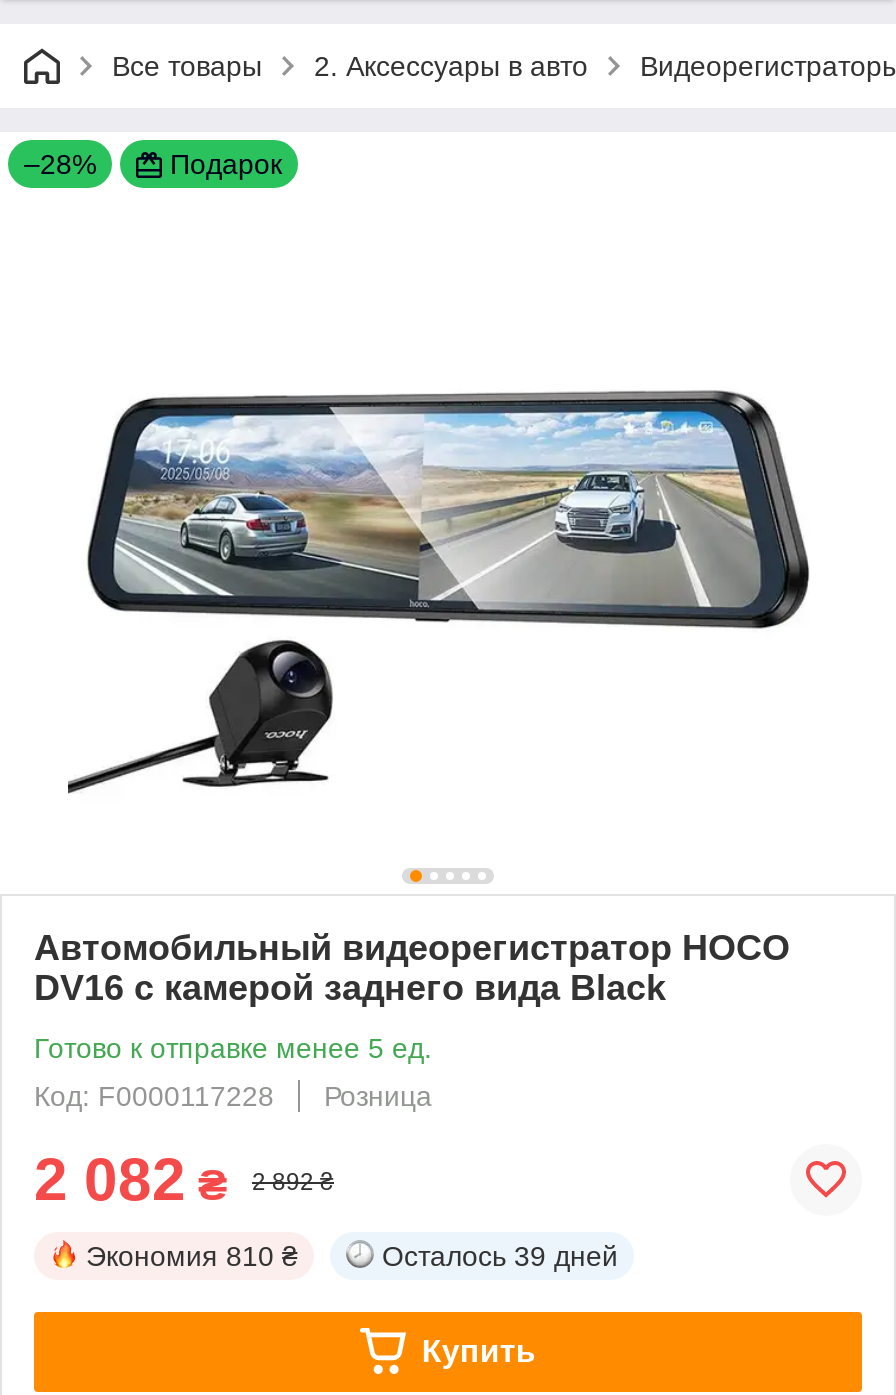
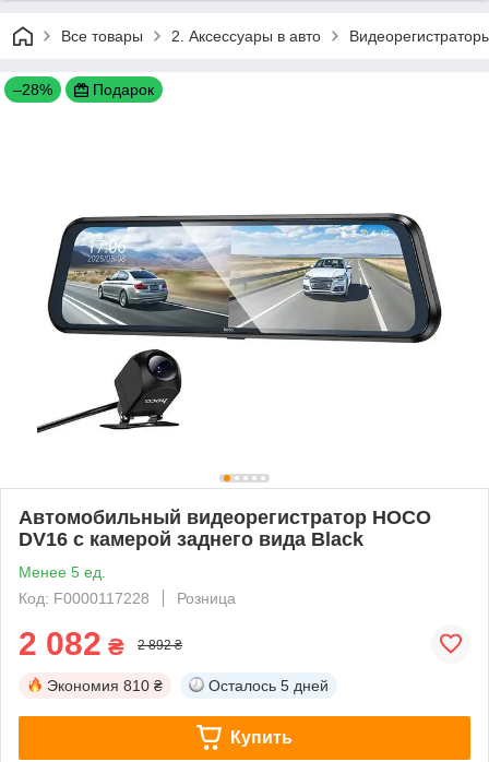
[34,1032,432,1064] Готово к отправке менее 5 ед. -> [19,563,106,581] Менее 5 ед.
[382,1240,618,1272] Осталось 39 дней -> [208,677,329,694] Осталось 5 дней

